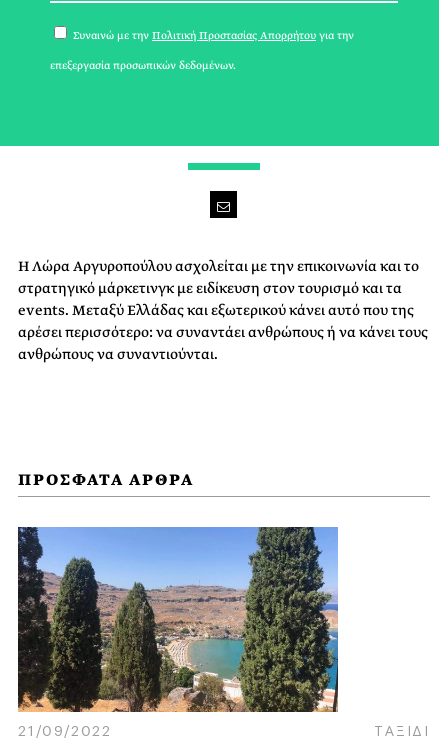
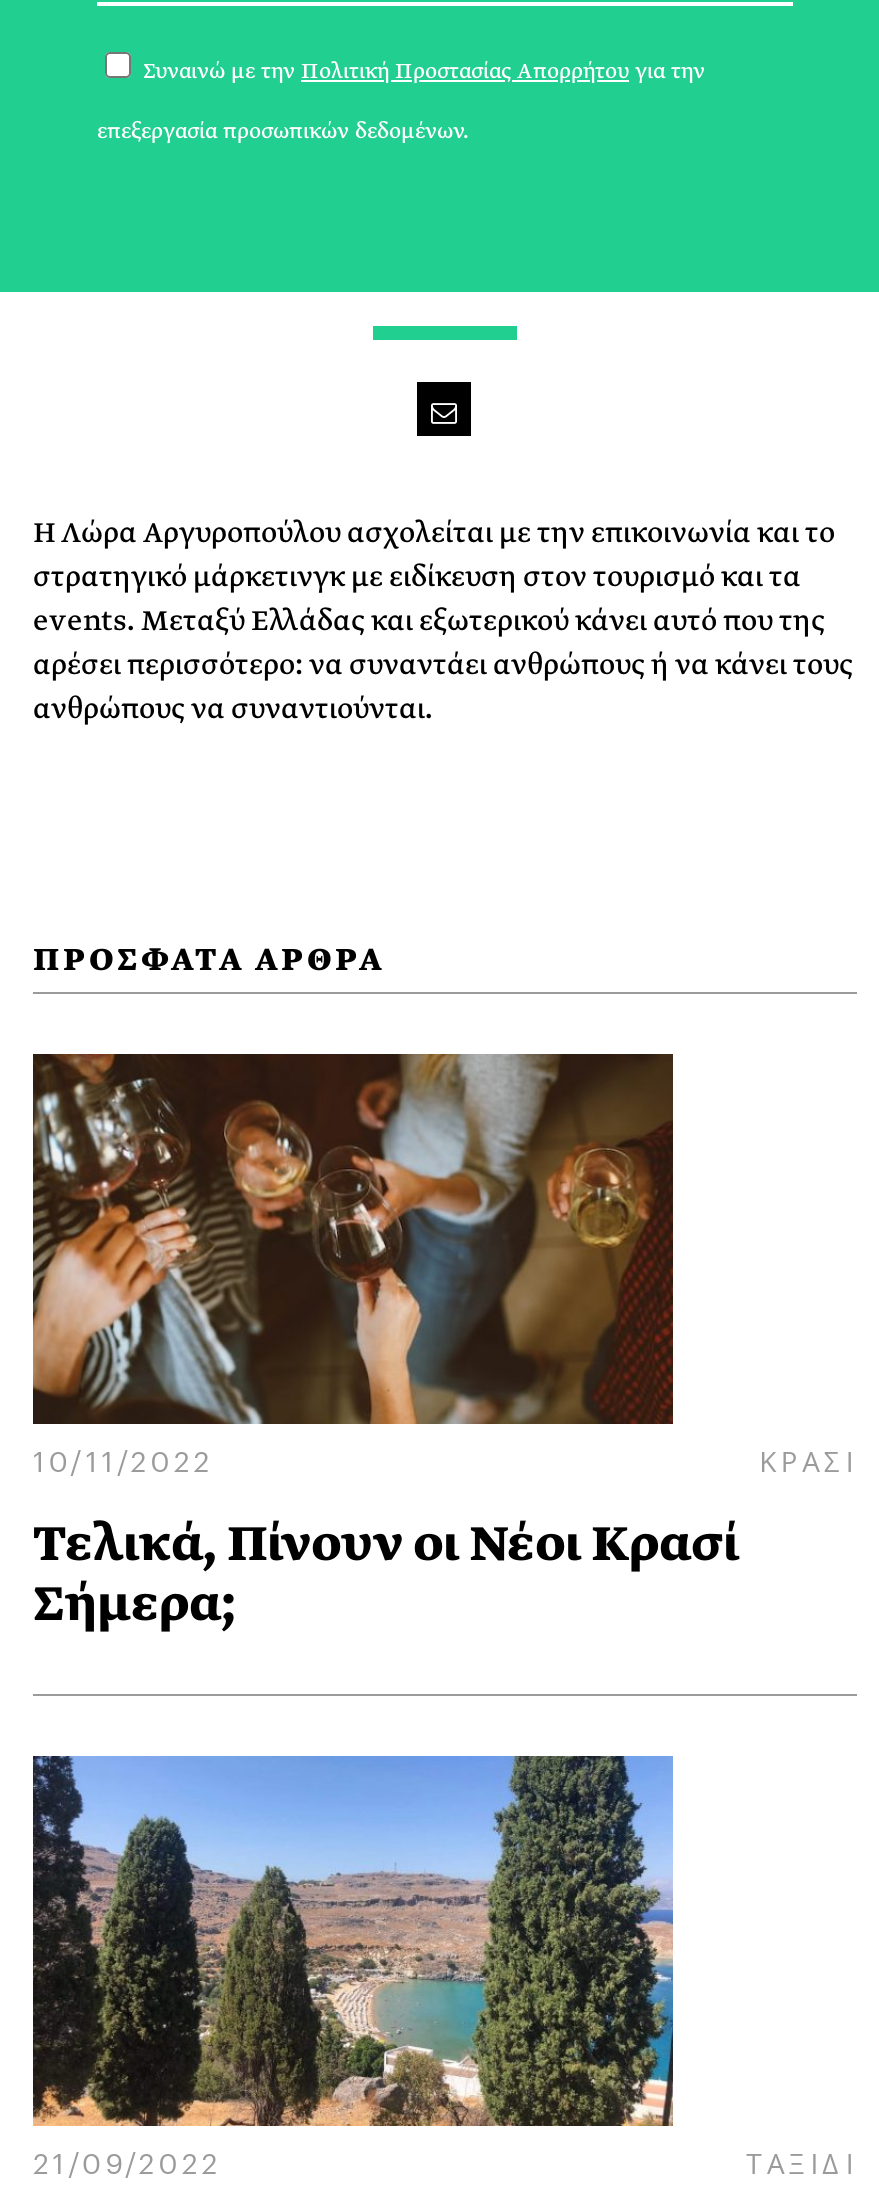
none -> [31,1052,857,1638] [image] | 10/11/2022 | ΚΡΑΣΙ | Τελικά, Πίνουν οι Νέοι Κρασί | Σήμερα;

